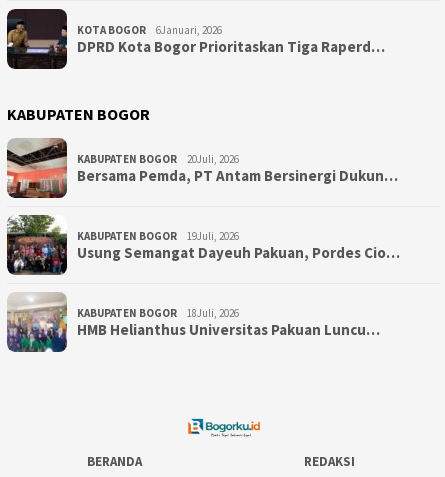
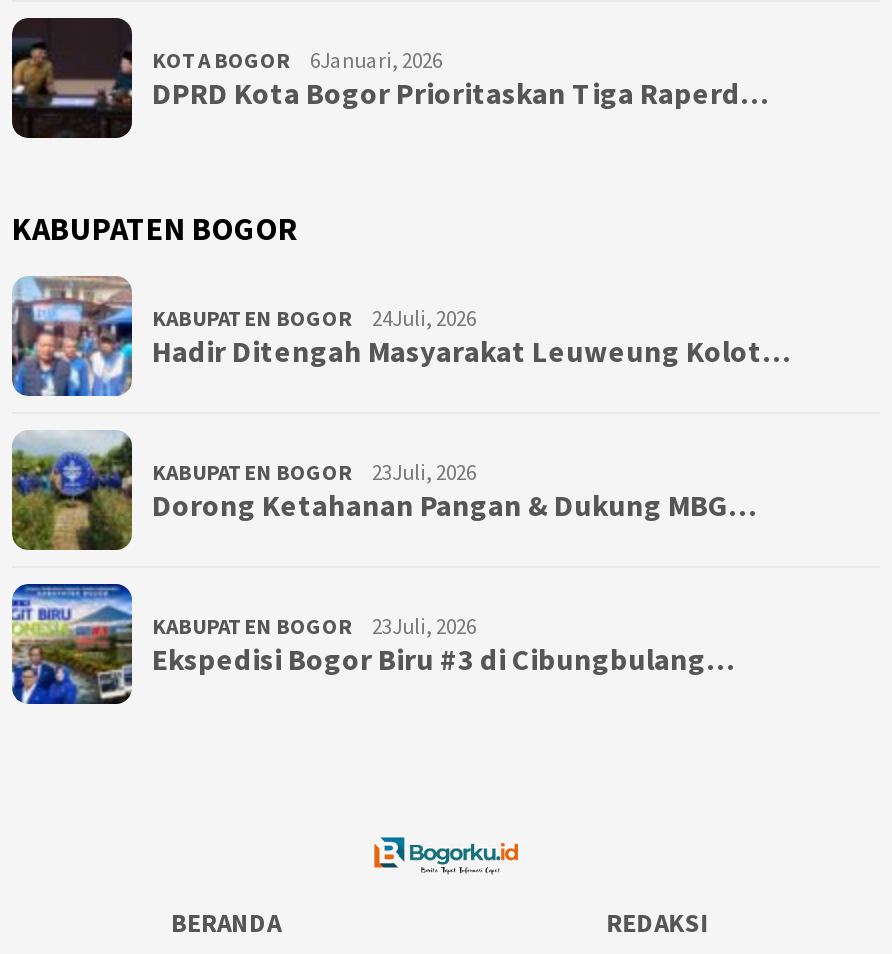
[6,139,398,199] [image] | 20Juli, 2026 | Bersama Pemda, PT Antam Bersinergi Dukun… -> [10,276,790,398] [image] | 24Juli, 2026 | Hadir Ditengah Masyarakat Leuweung Kolot…
[7,214,400,275] [image] | 19Juli, 2026 | Usung Semangat Dayeuh Pakuan, Pordes Cio… -> [10,430,756,550] [image] | 23Juli, 2026 | Dorong Ketahanan Pangan & Dukung MBG…
[7,292,380,353] [image] | 18Juli, 2026 | HMB Helianthus Universitas Pakuan Luncu… -> [10,582,734,706] [image] | 23Juli, 2026 | Ekspedisi Bogor Biru #3 di Cibungbulang…

